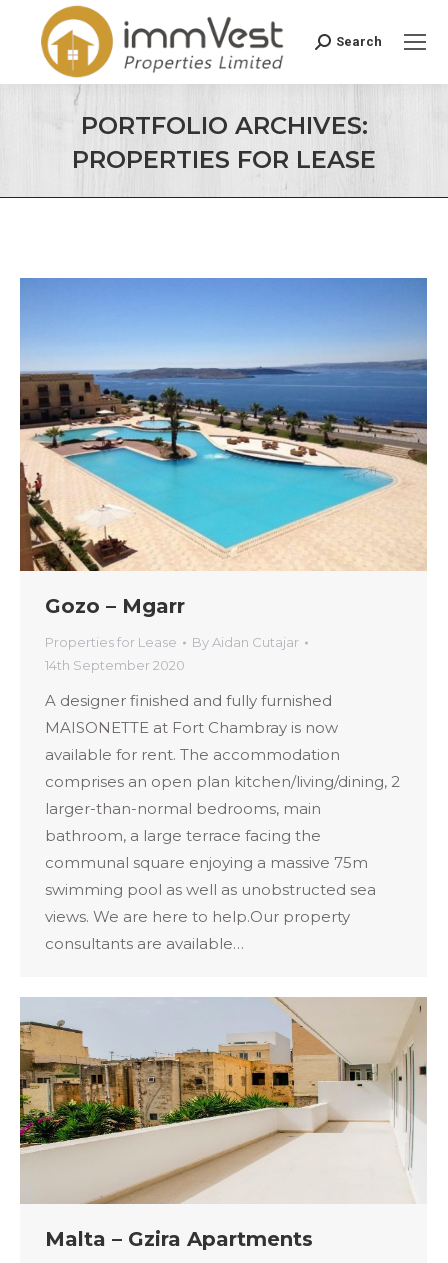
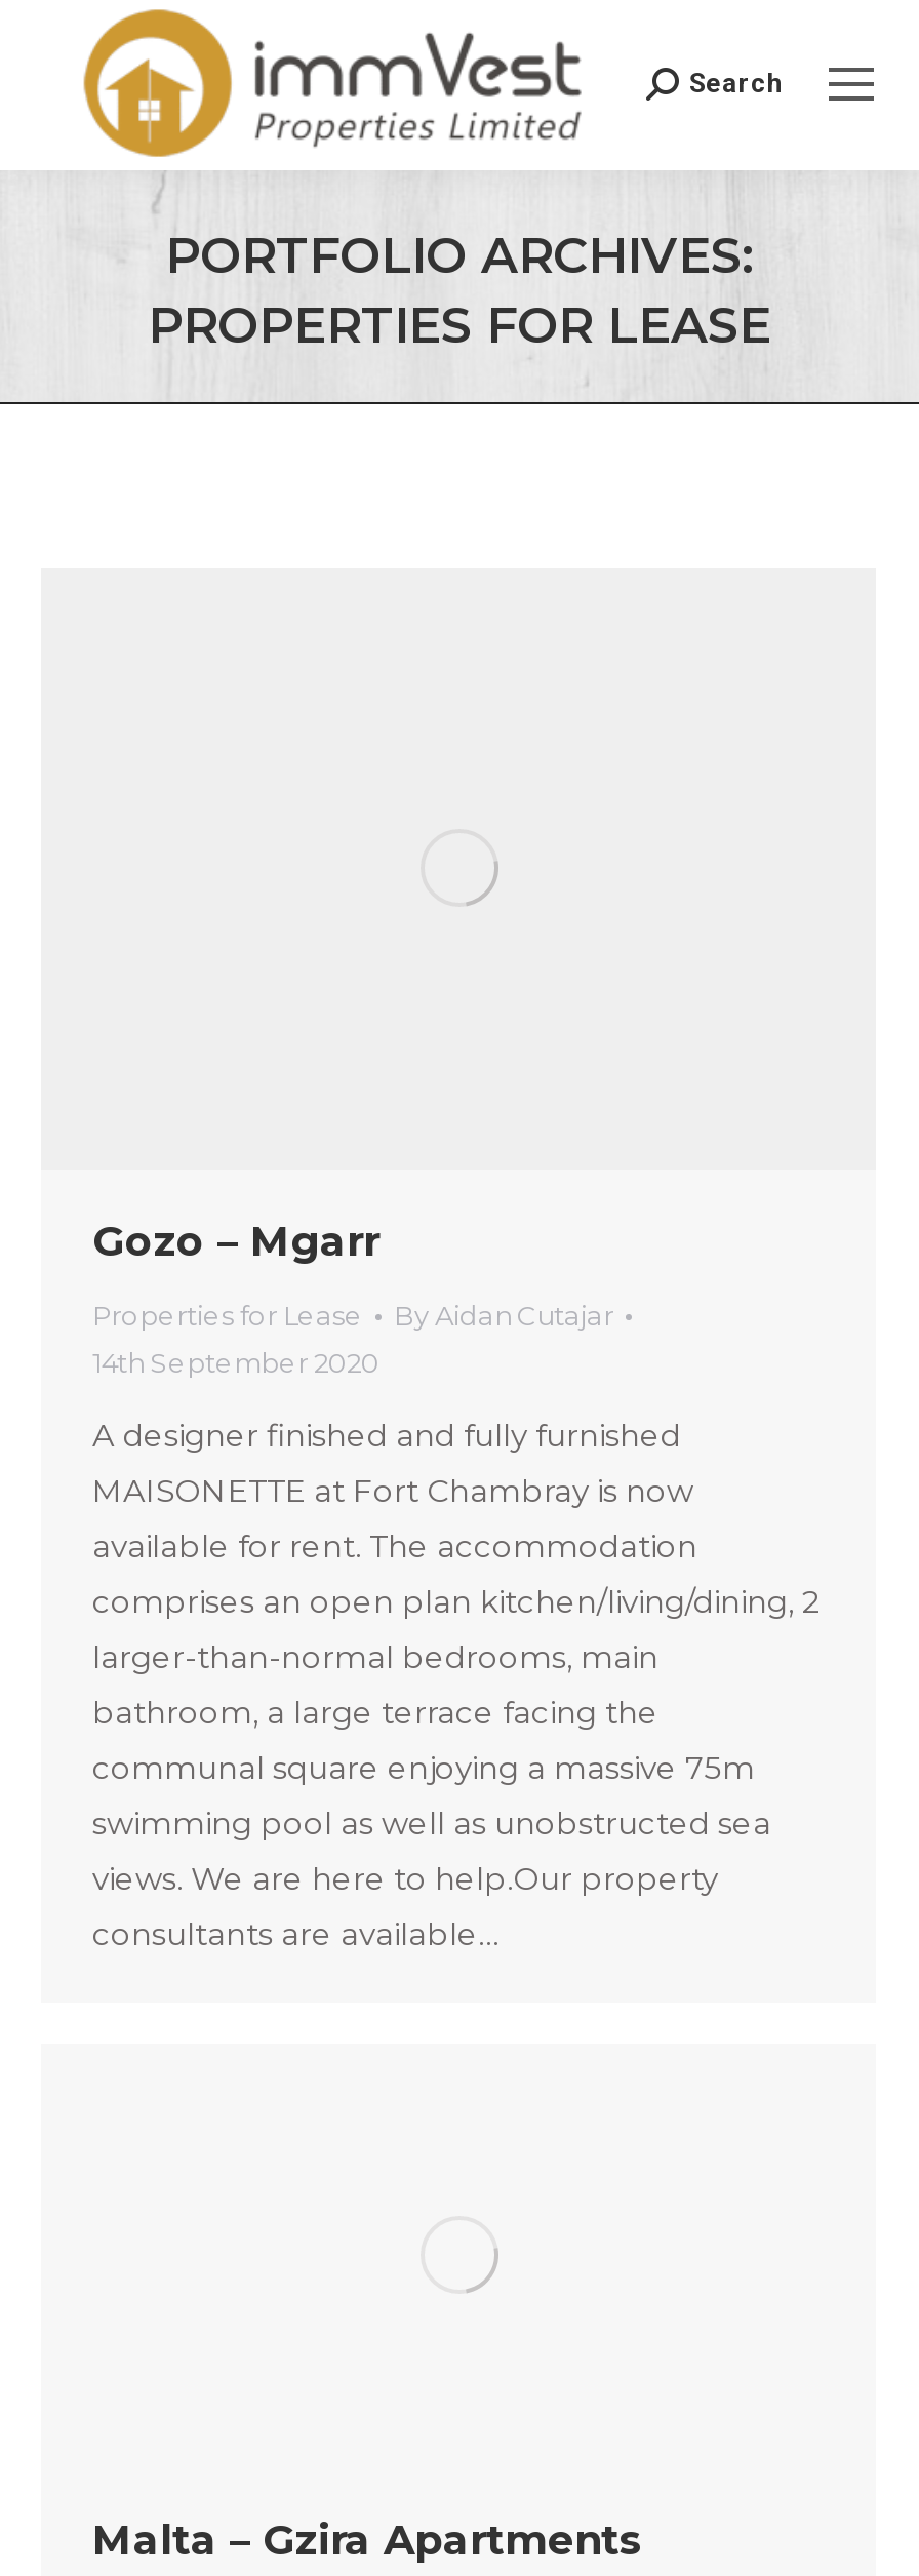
[19,277,428,572] [image] -> none
[19,996,428,1205] [image] -> none

